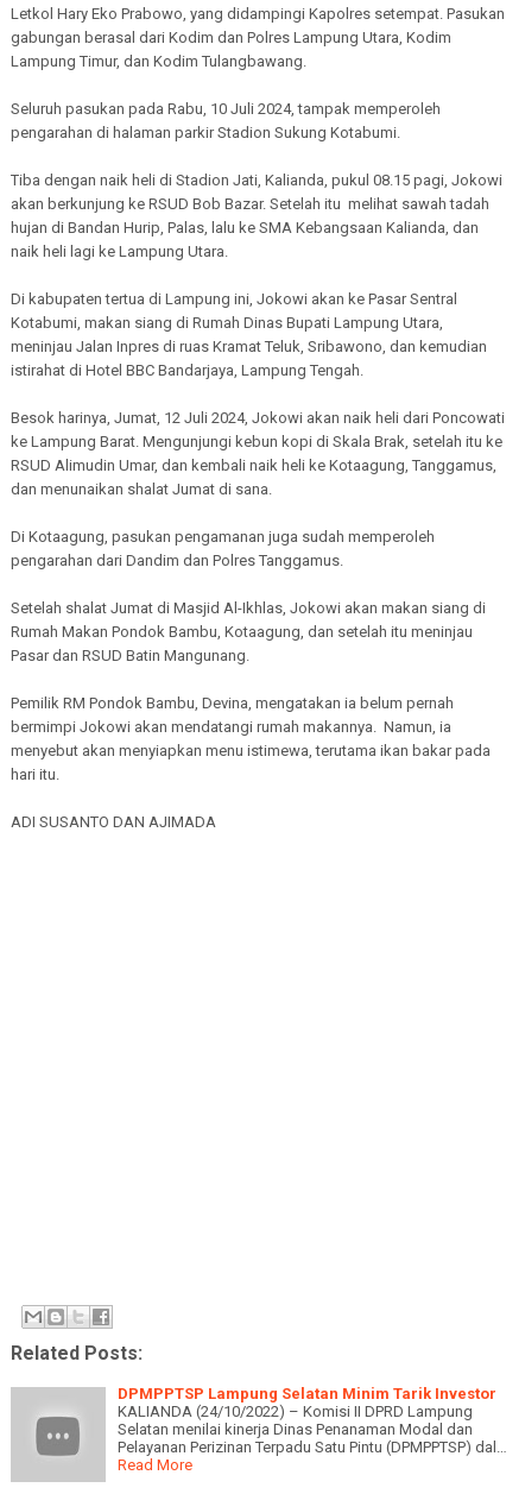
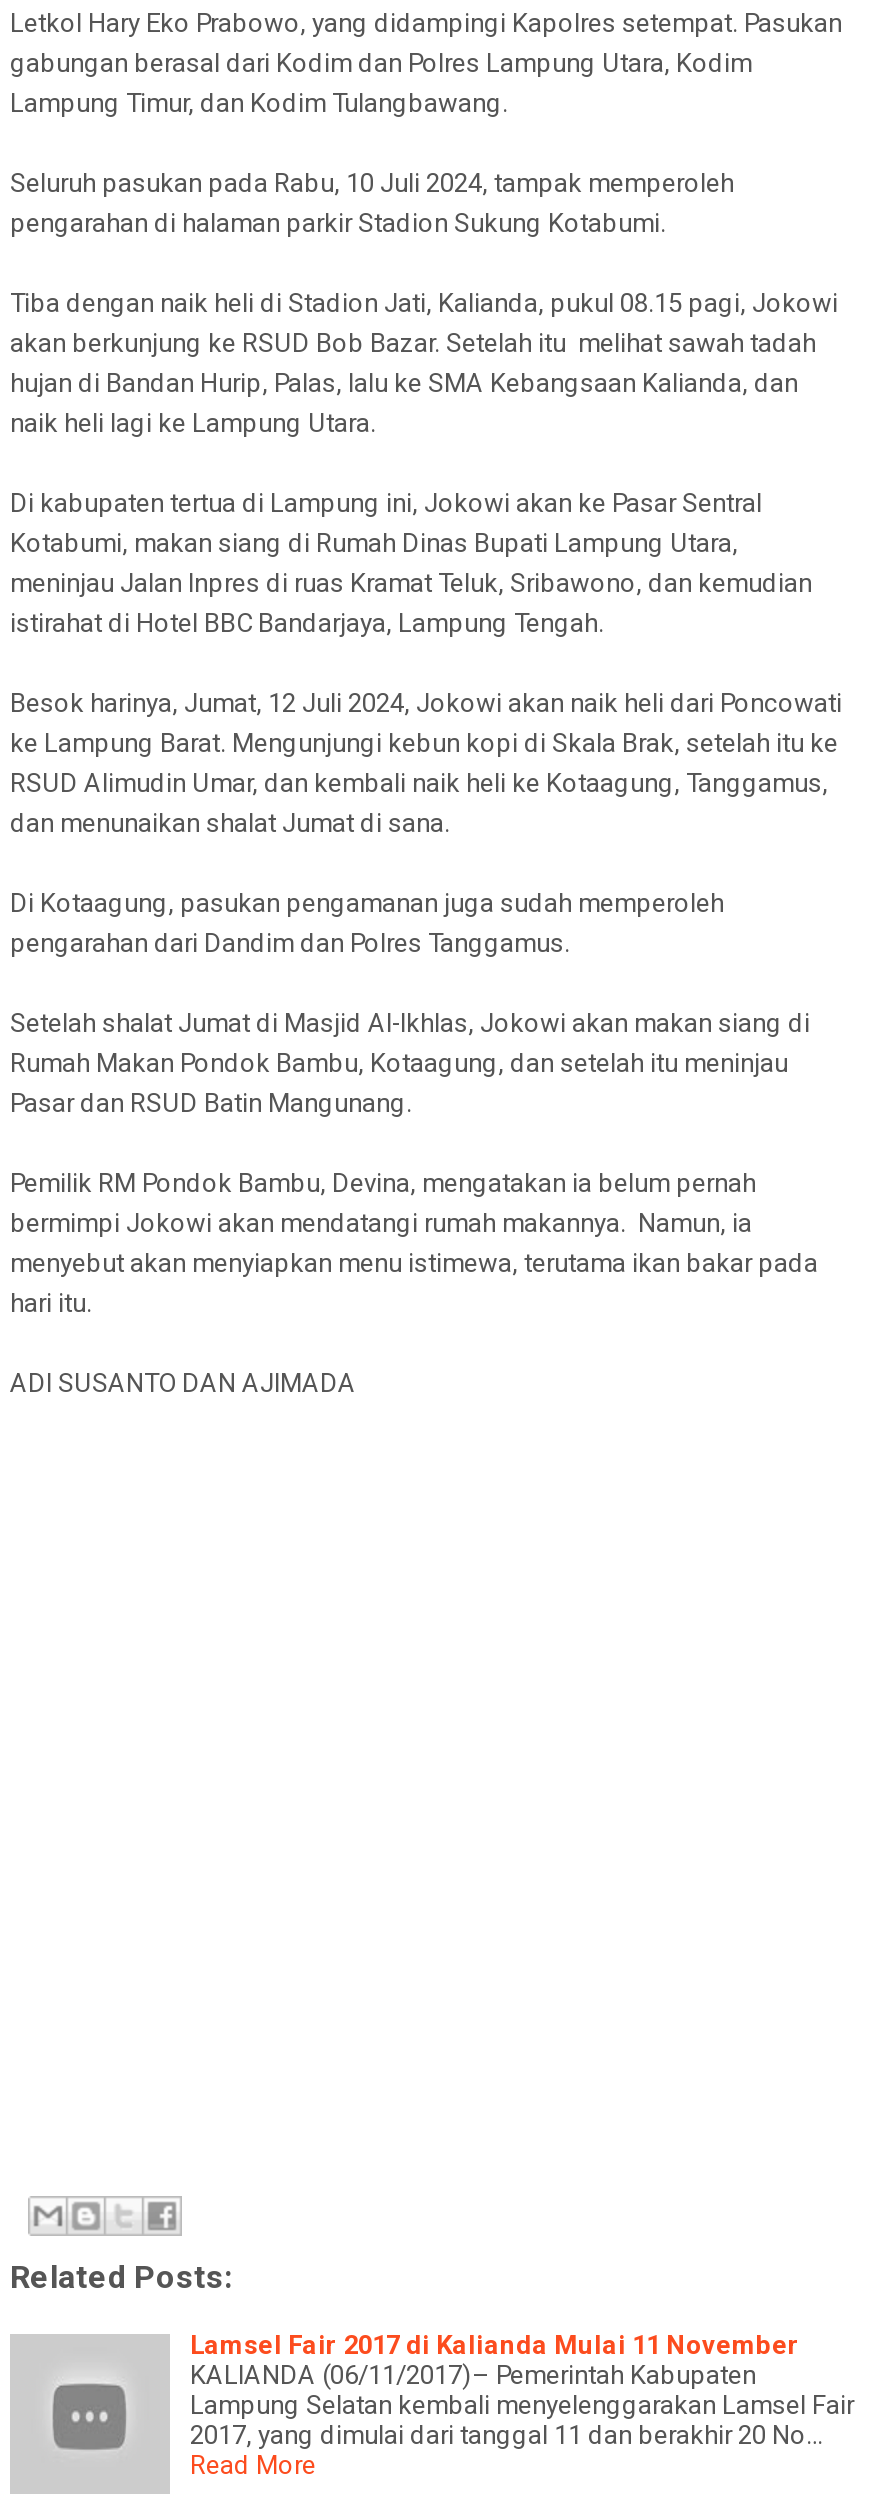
[118,1384,507,1455] DPMPPTSP Lampung Selatan Minim Tarik Investor | KALIANDA (24/10/2022) – Komisi II DPRD Lampung | Selatan menilai kinerja Dinas Penanaman Modal dan | Pelayanan Perizinan Terpadu Satu Pintu (DPMPPTSP) dal… -> [190,2329,854,2449] Lamsel Fair 2017 di Kalianda Mulai 11 November | KALIANDA (06/11/2017)– Pemerintah Kabupaten | Lampung Selatan kembali menyelenggarakan Lamsel Fair | 2017, yang dimulai dari tanggal 11 dan berakhir 20 No…

